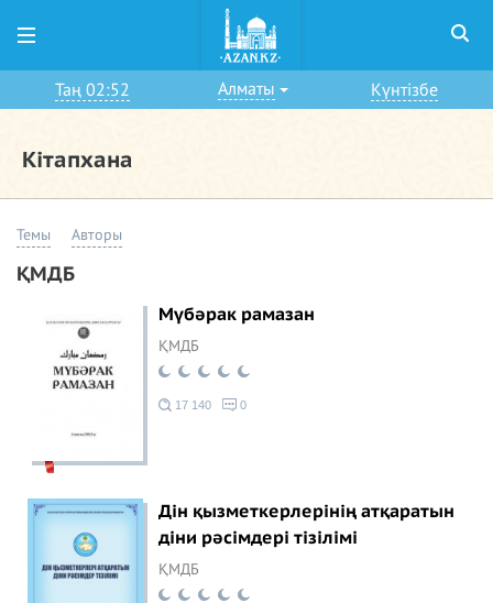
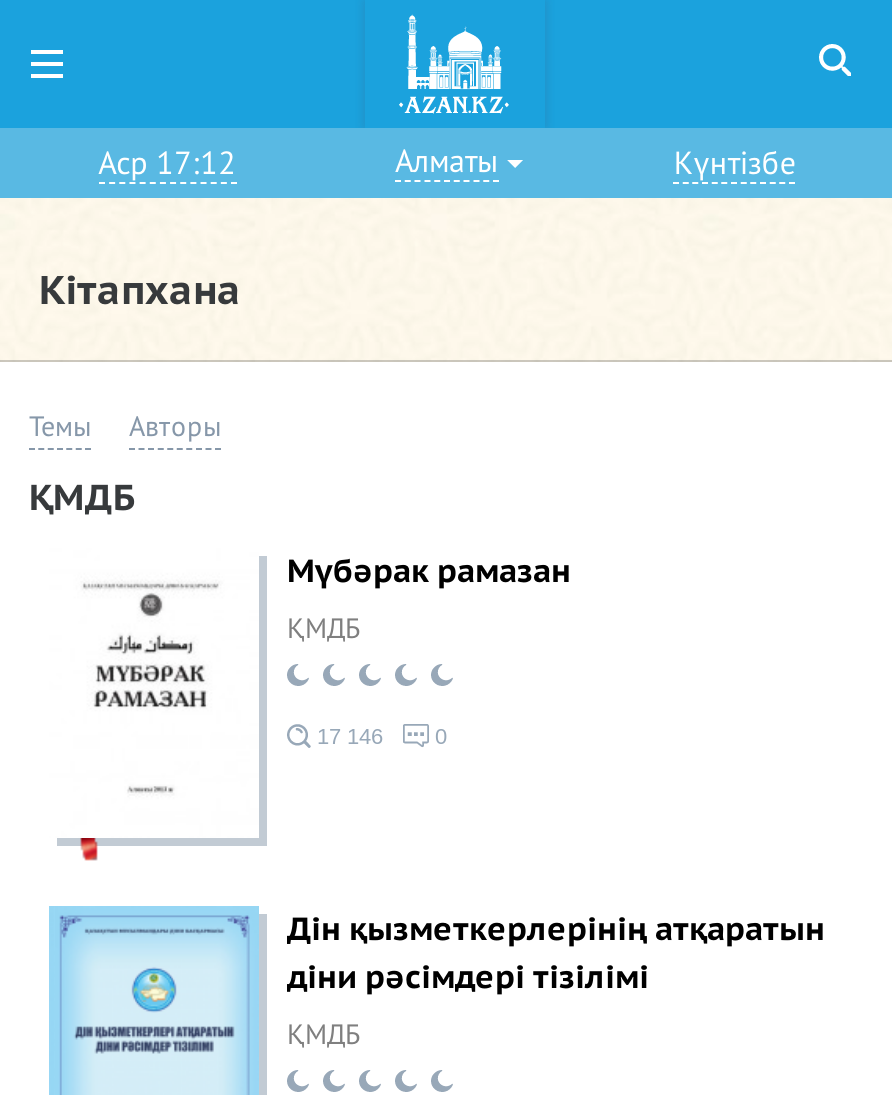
[55,80,129,100] Таң 02:52 -> [98,146,236,182] Аср 17:12
[172,398,211,412] 17 140 -> [311,724,383,748] 17 146

